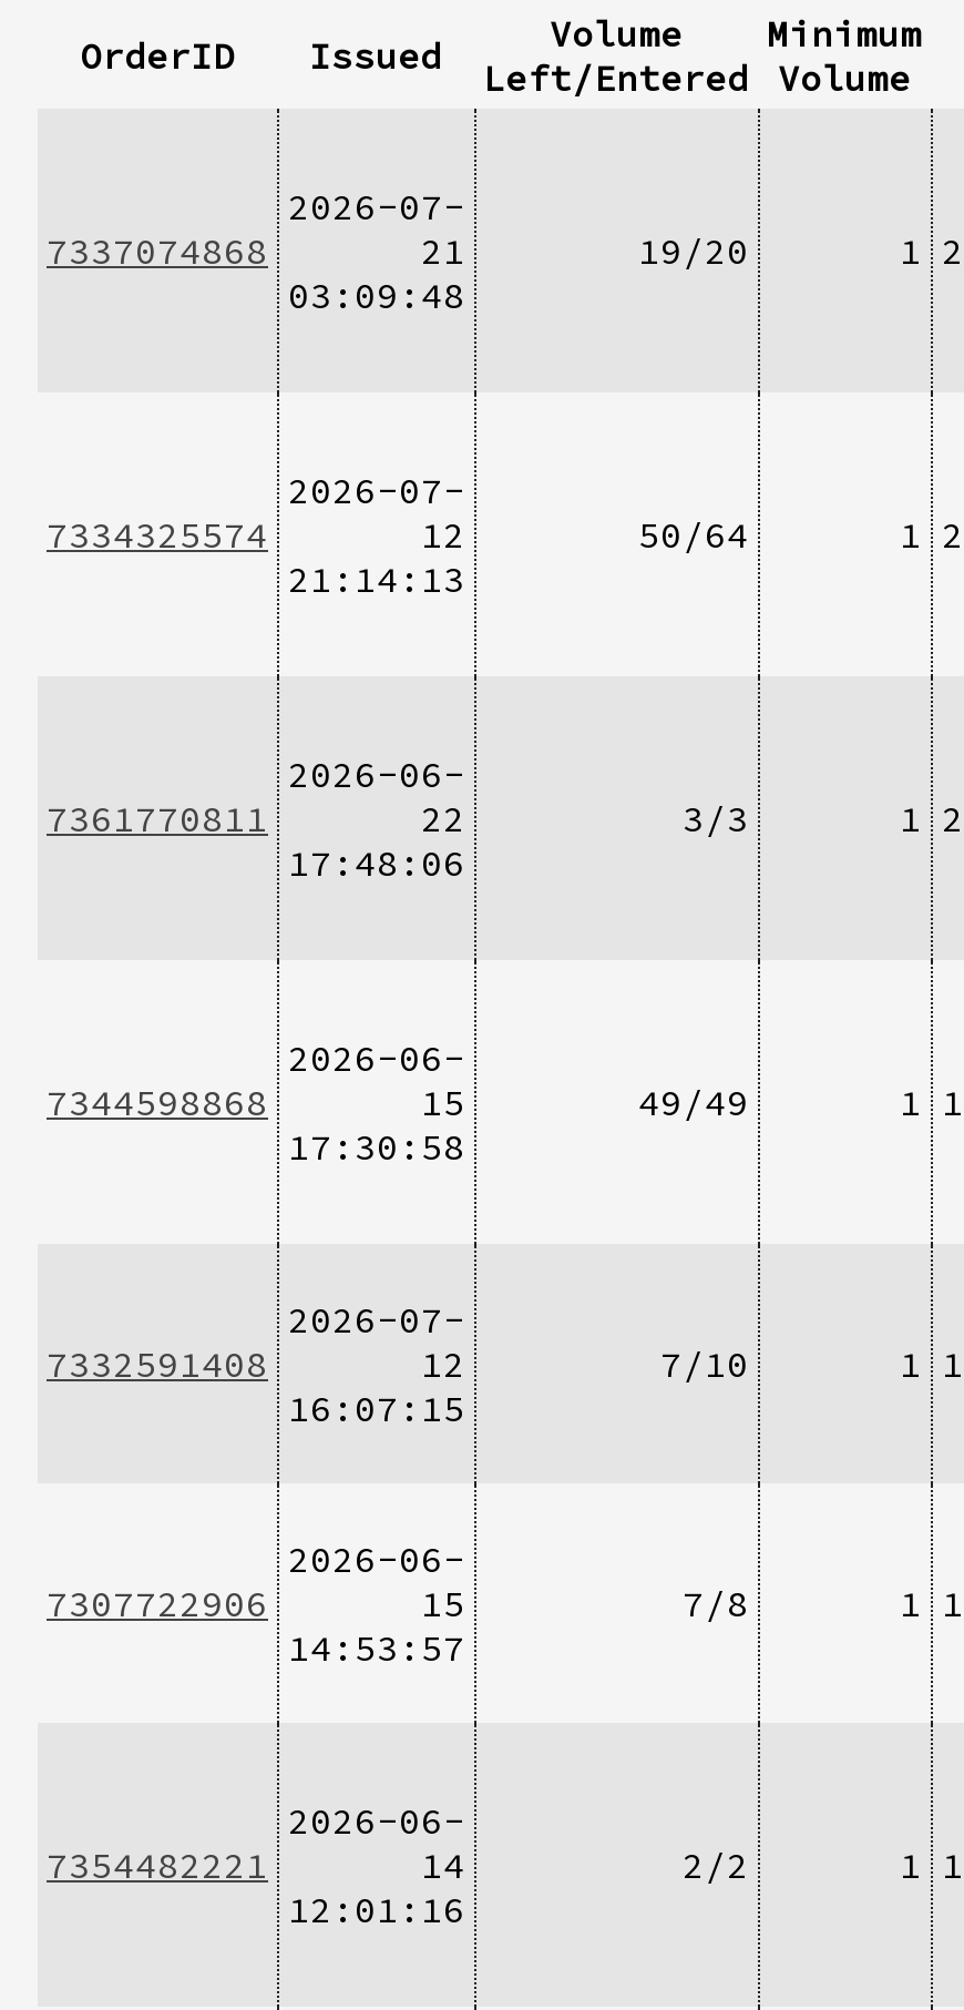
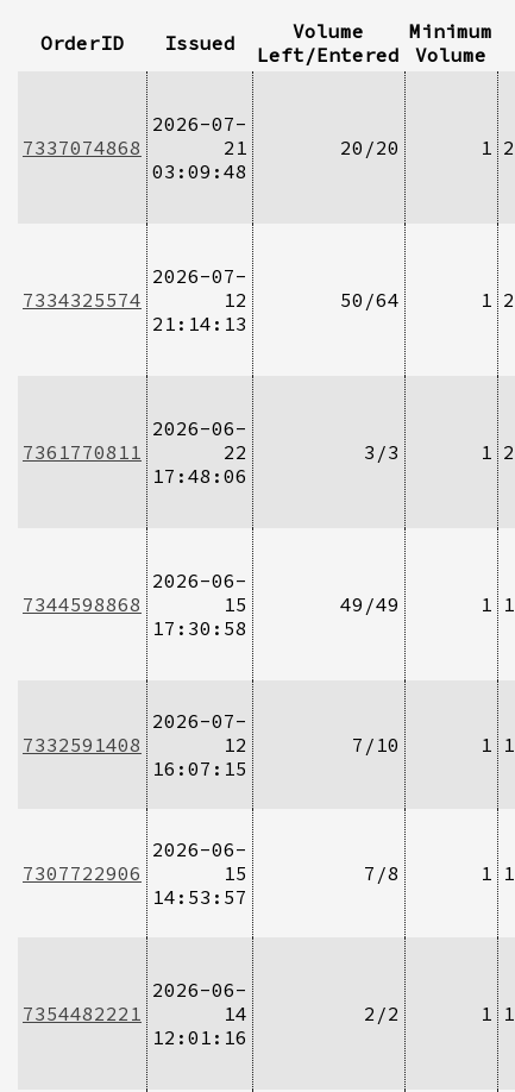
[638,227,749,272] 19/20 -> [340,135,400,159] 20/20

